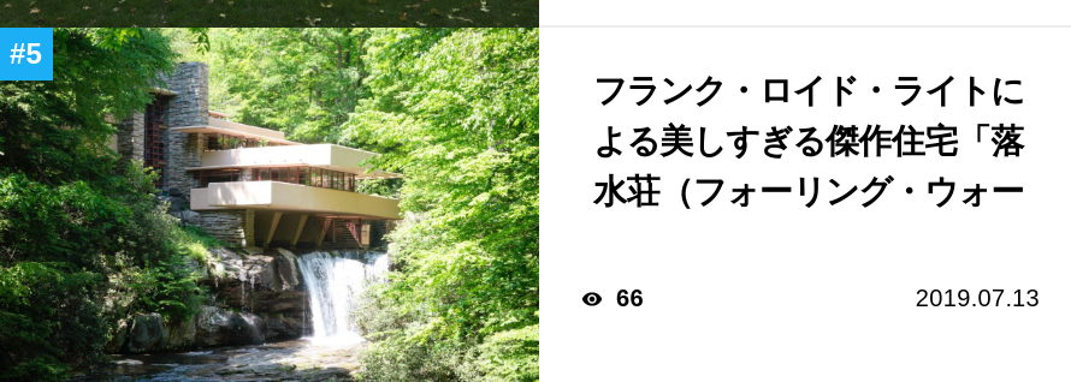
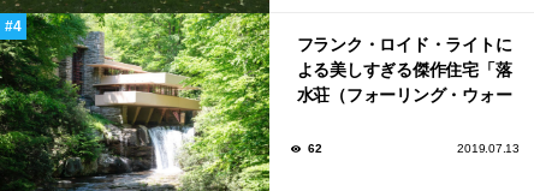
[616,285,644,311] 66 -> [308,142,322,156] 62

